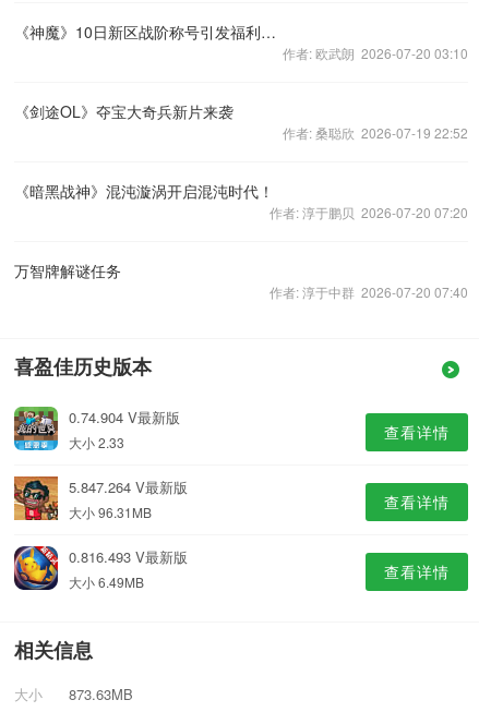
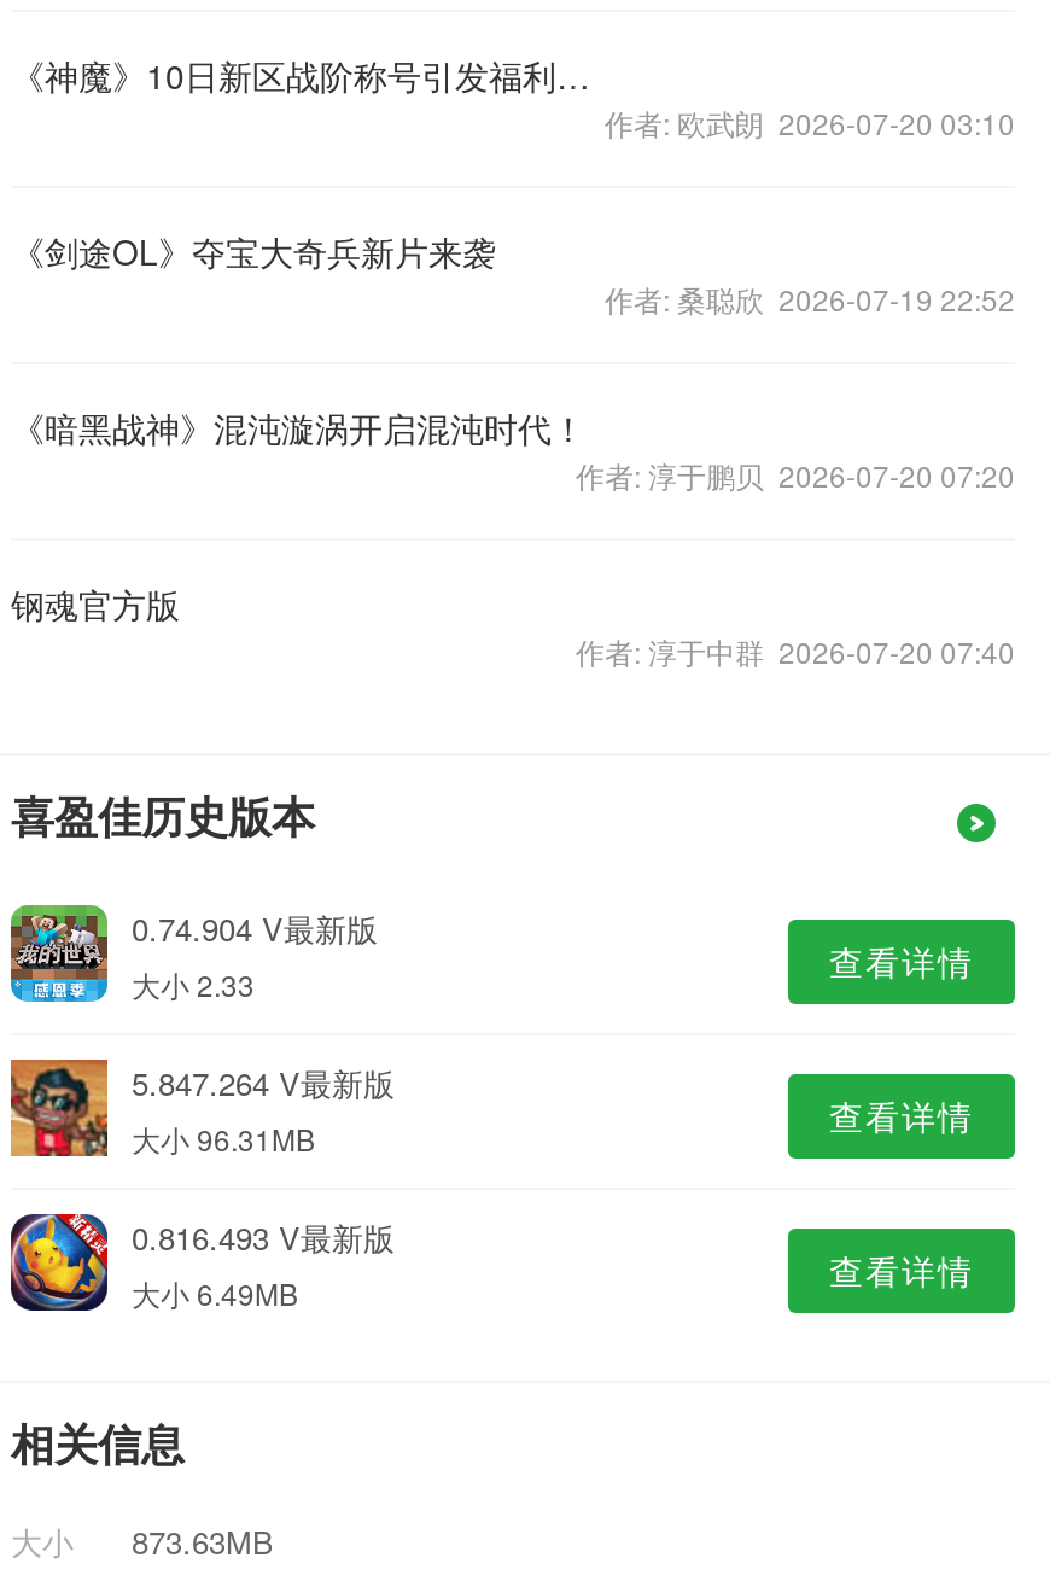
[14,260,121,281] 万智牌解谜任务 -> [11,579,180,628] 钢魂官方版

